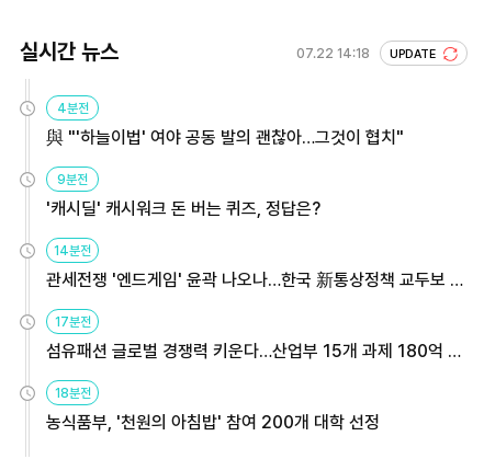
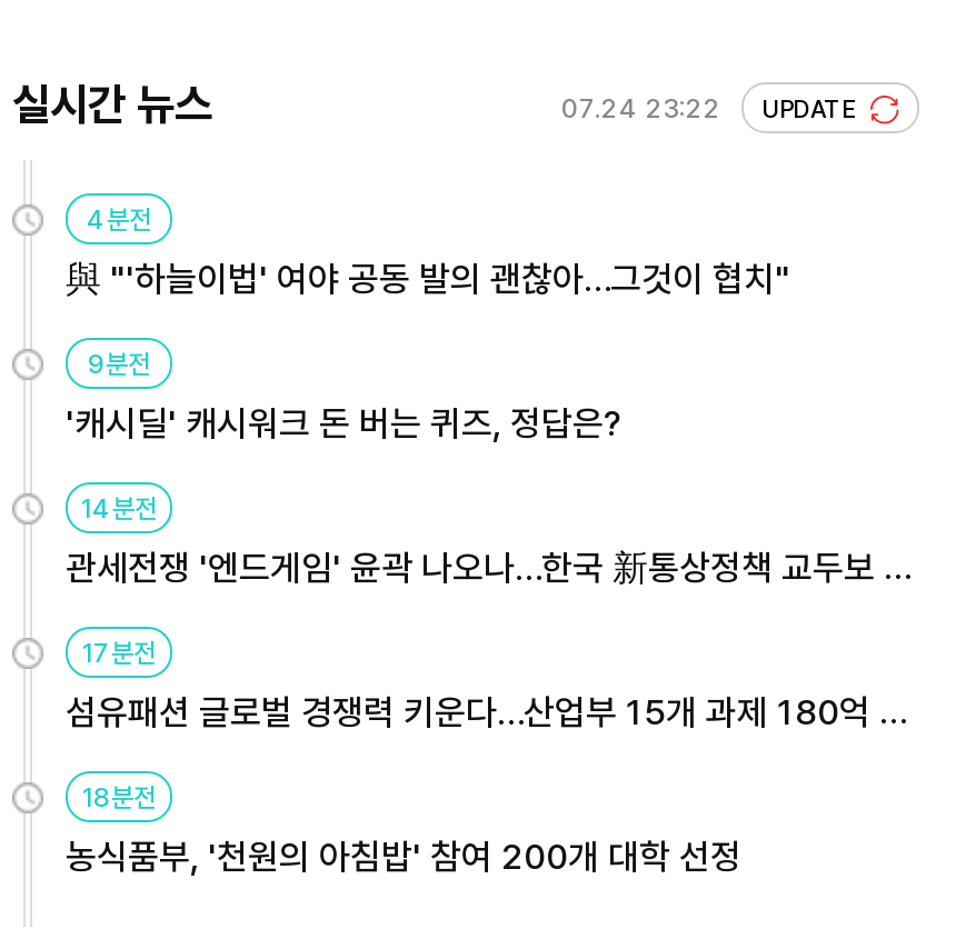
[296,46,439,61] 07.22 14:18 UPDATE -> [561,92,862,124] 07.24 23:22 UPDATE

